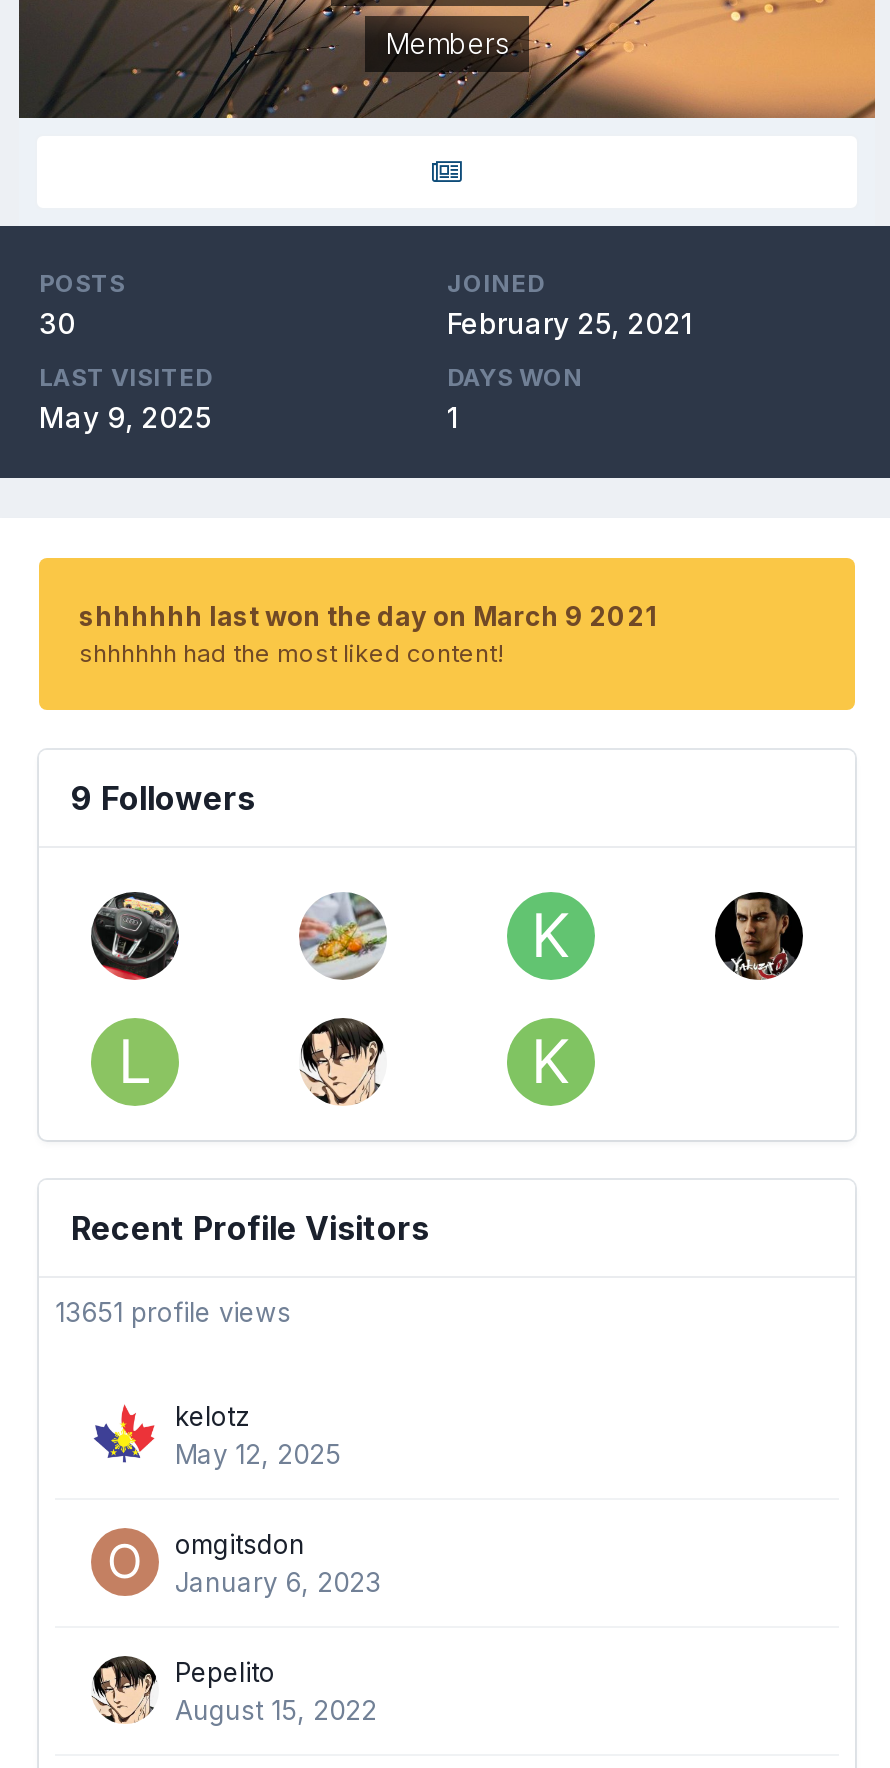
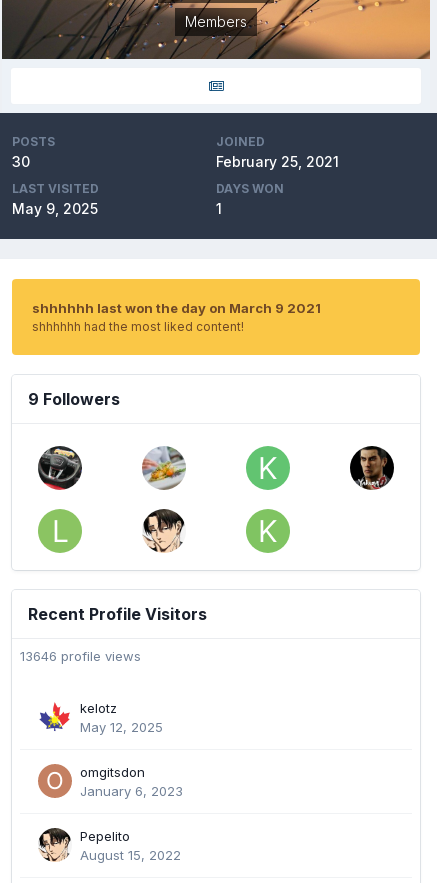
[55,1296,291,1328] 13651 profile views -> [20,648,141,664] 13646 profile views

